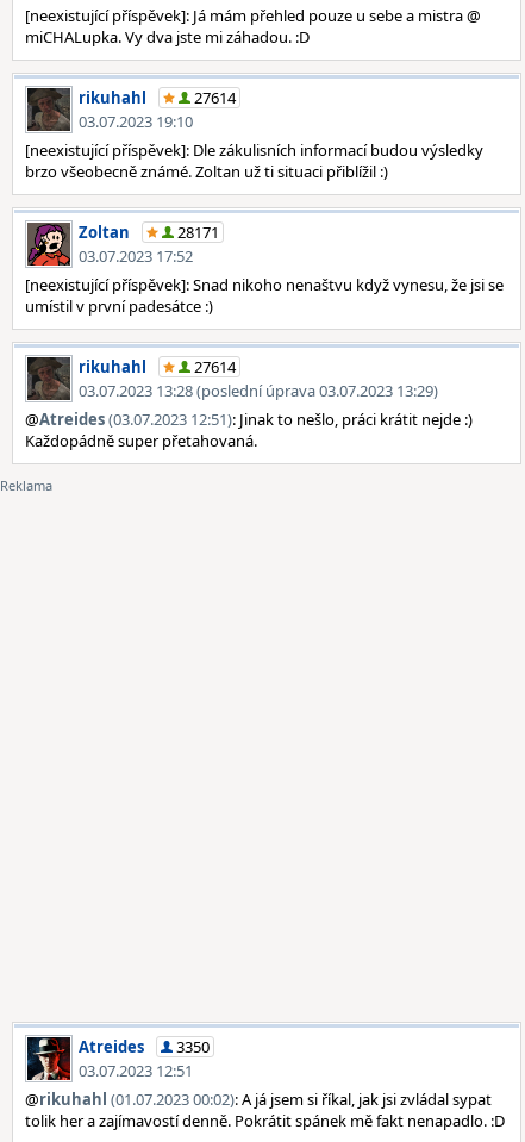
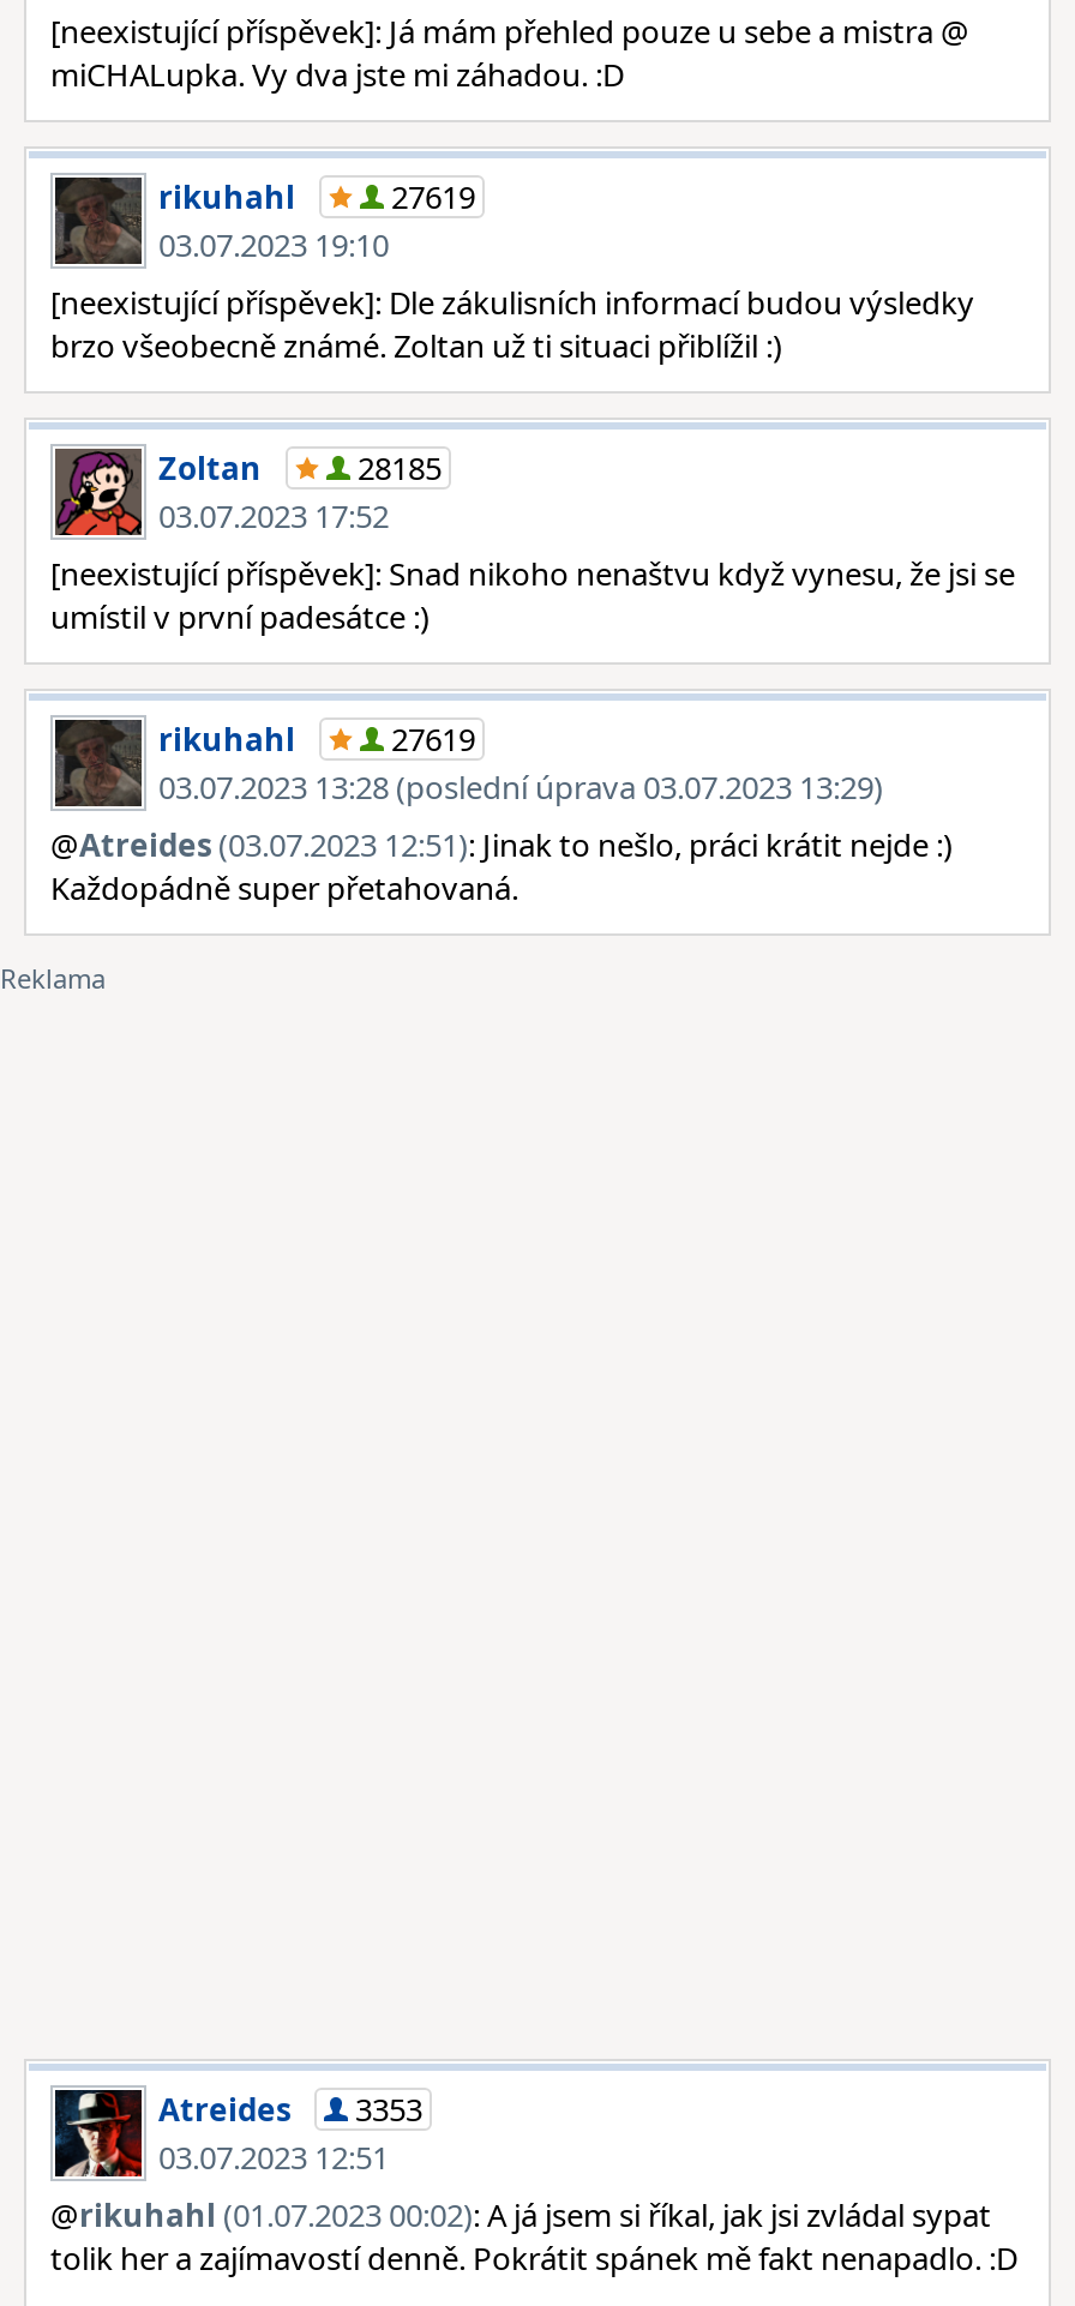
[194,87,236,108] 27614 -> [391,174,475,218] 27619
[177,221,219,243] 28171 -> [358,446,442,489] 28185
[194,356,236,377] 27614 -> [391,717,475,760] 27619
[79,1036,210,1057] Atreides 3350 -> [158,2087,422,2130] Atreides 3353

